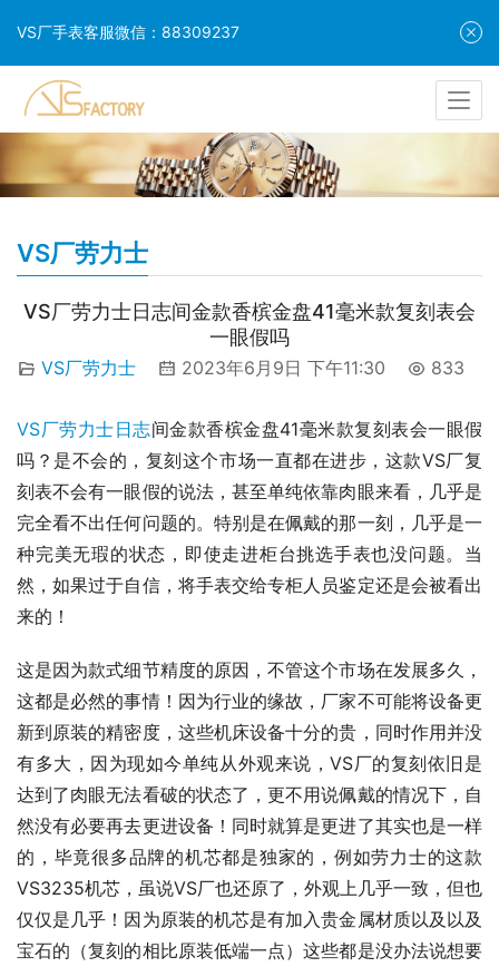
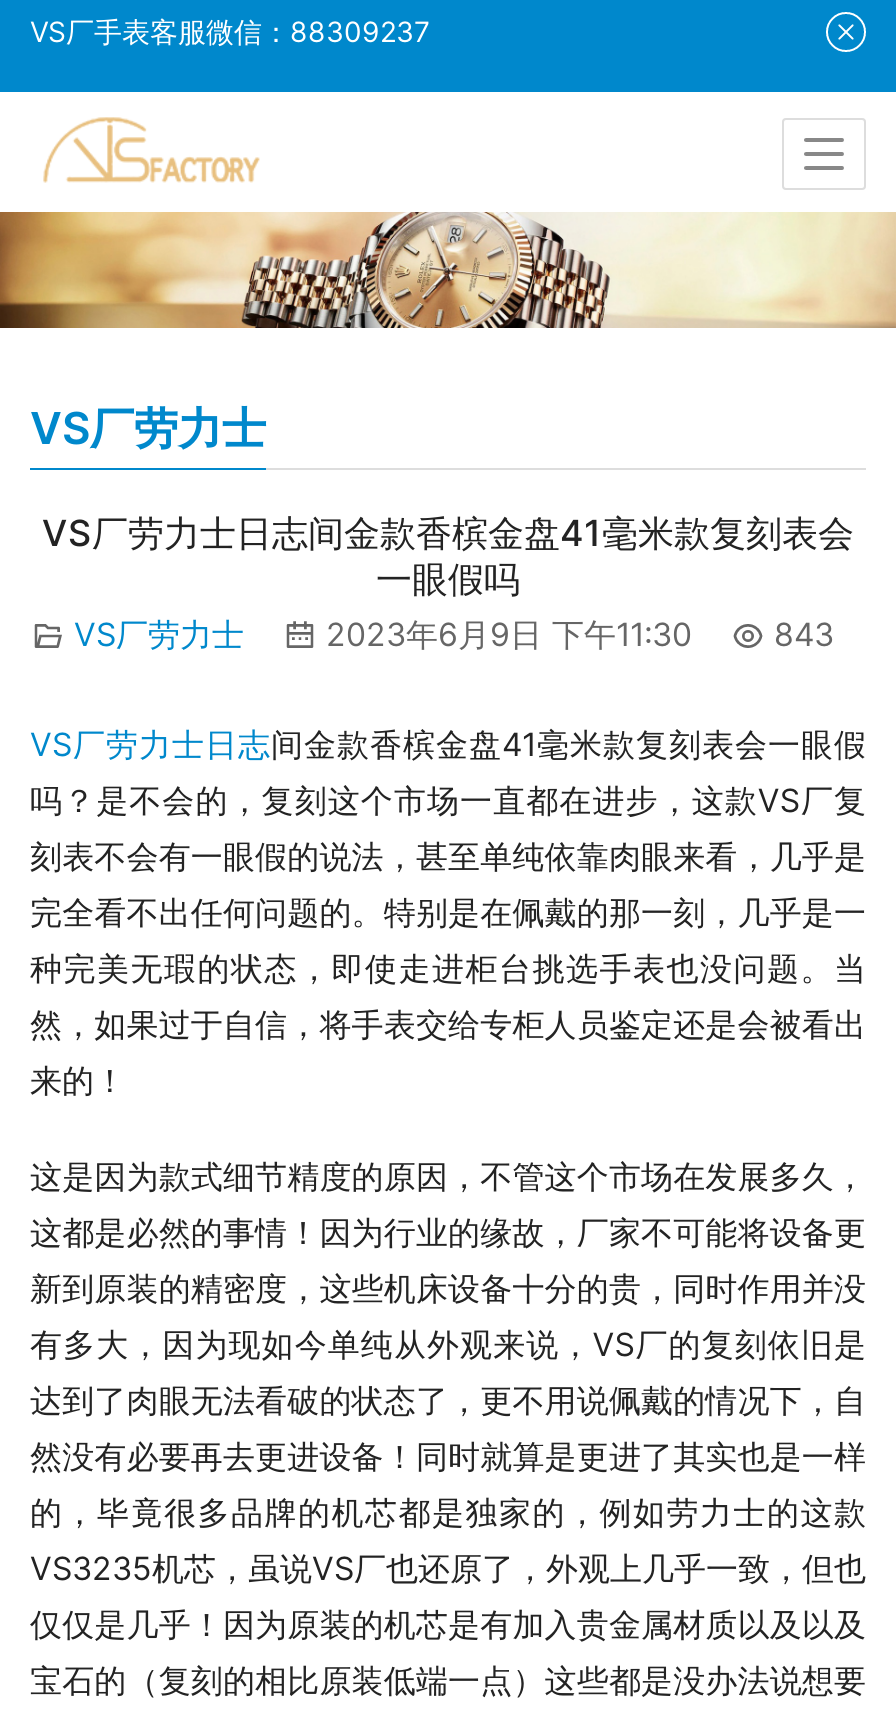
[41,357,464,379] VS厂劳力士 2023年6月9日 下午11:30 833 -> [74,615,834,655] VS厂劳力士 2023年6月9日 下午11:30 843

